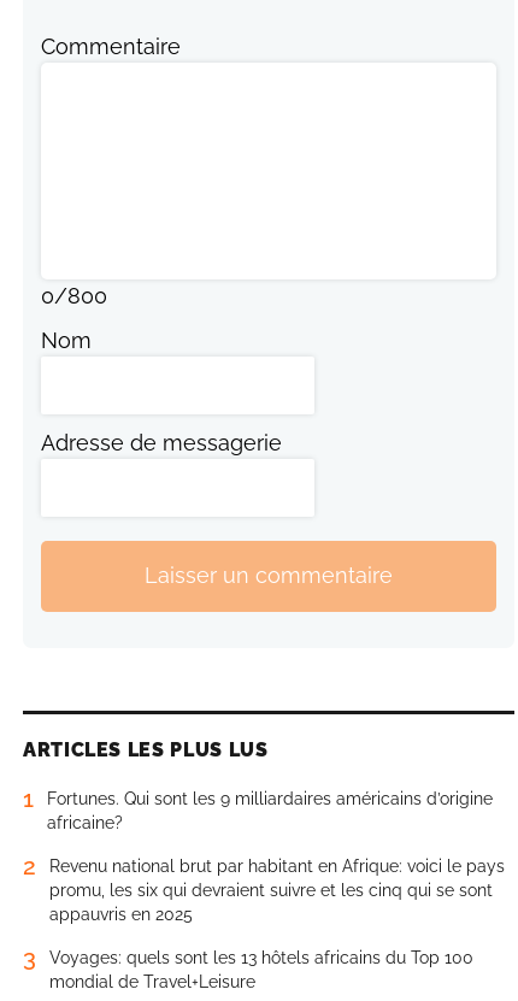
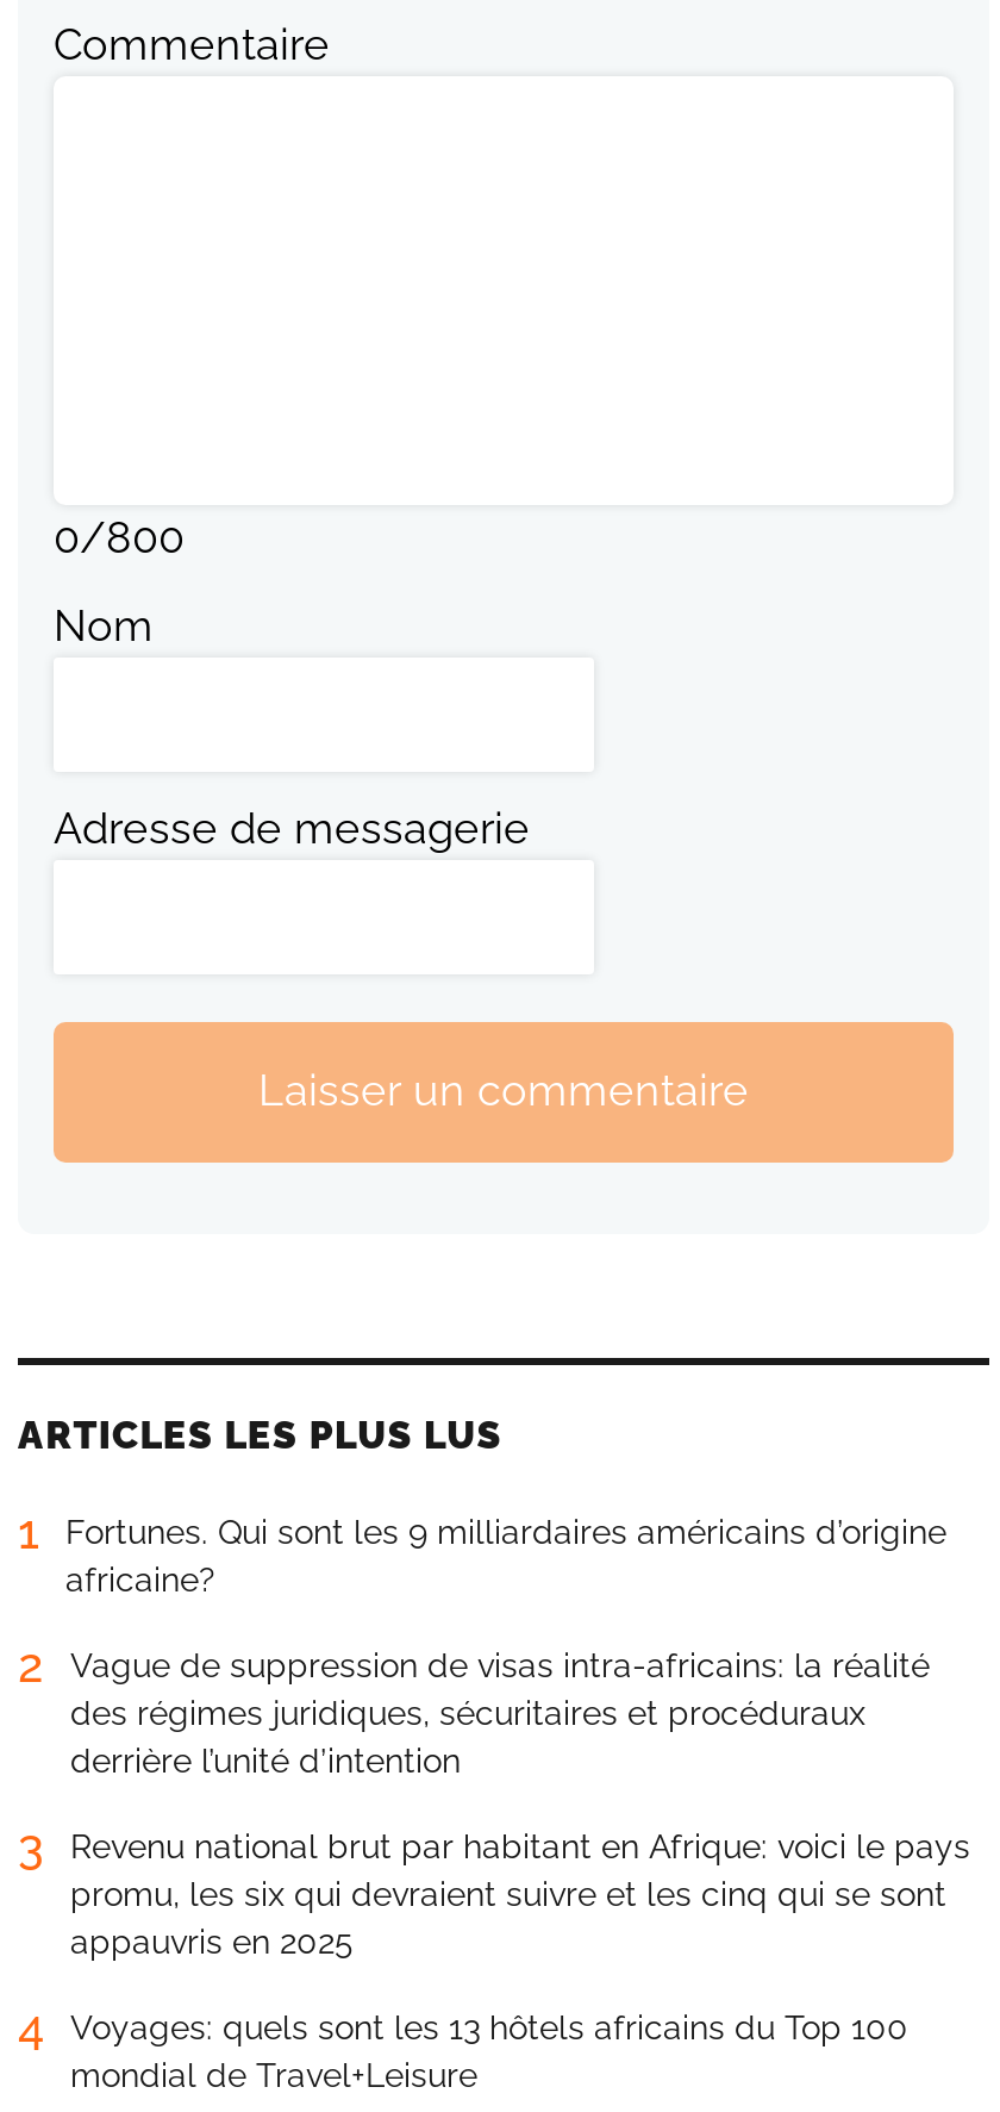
none -> [18,1646,930,1874] Vague de suppression de visas intra-africains: la réalité | des régimes juridiques, sécuritaires et procéduraux | derrière l’unité d’intention | 3
[23,943,473,972] 3 Voyages: quels sont les 13 hôtels africains du Top 100 -> [18,1998,908,2056] 4 Voyages: quels sont les 13 hôtels africains du Top 100

